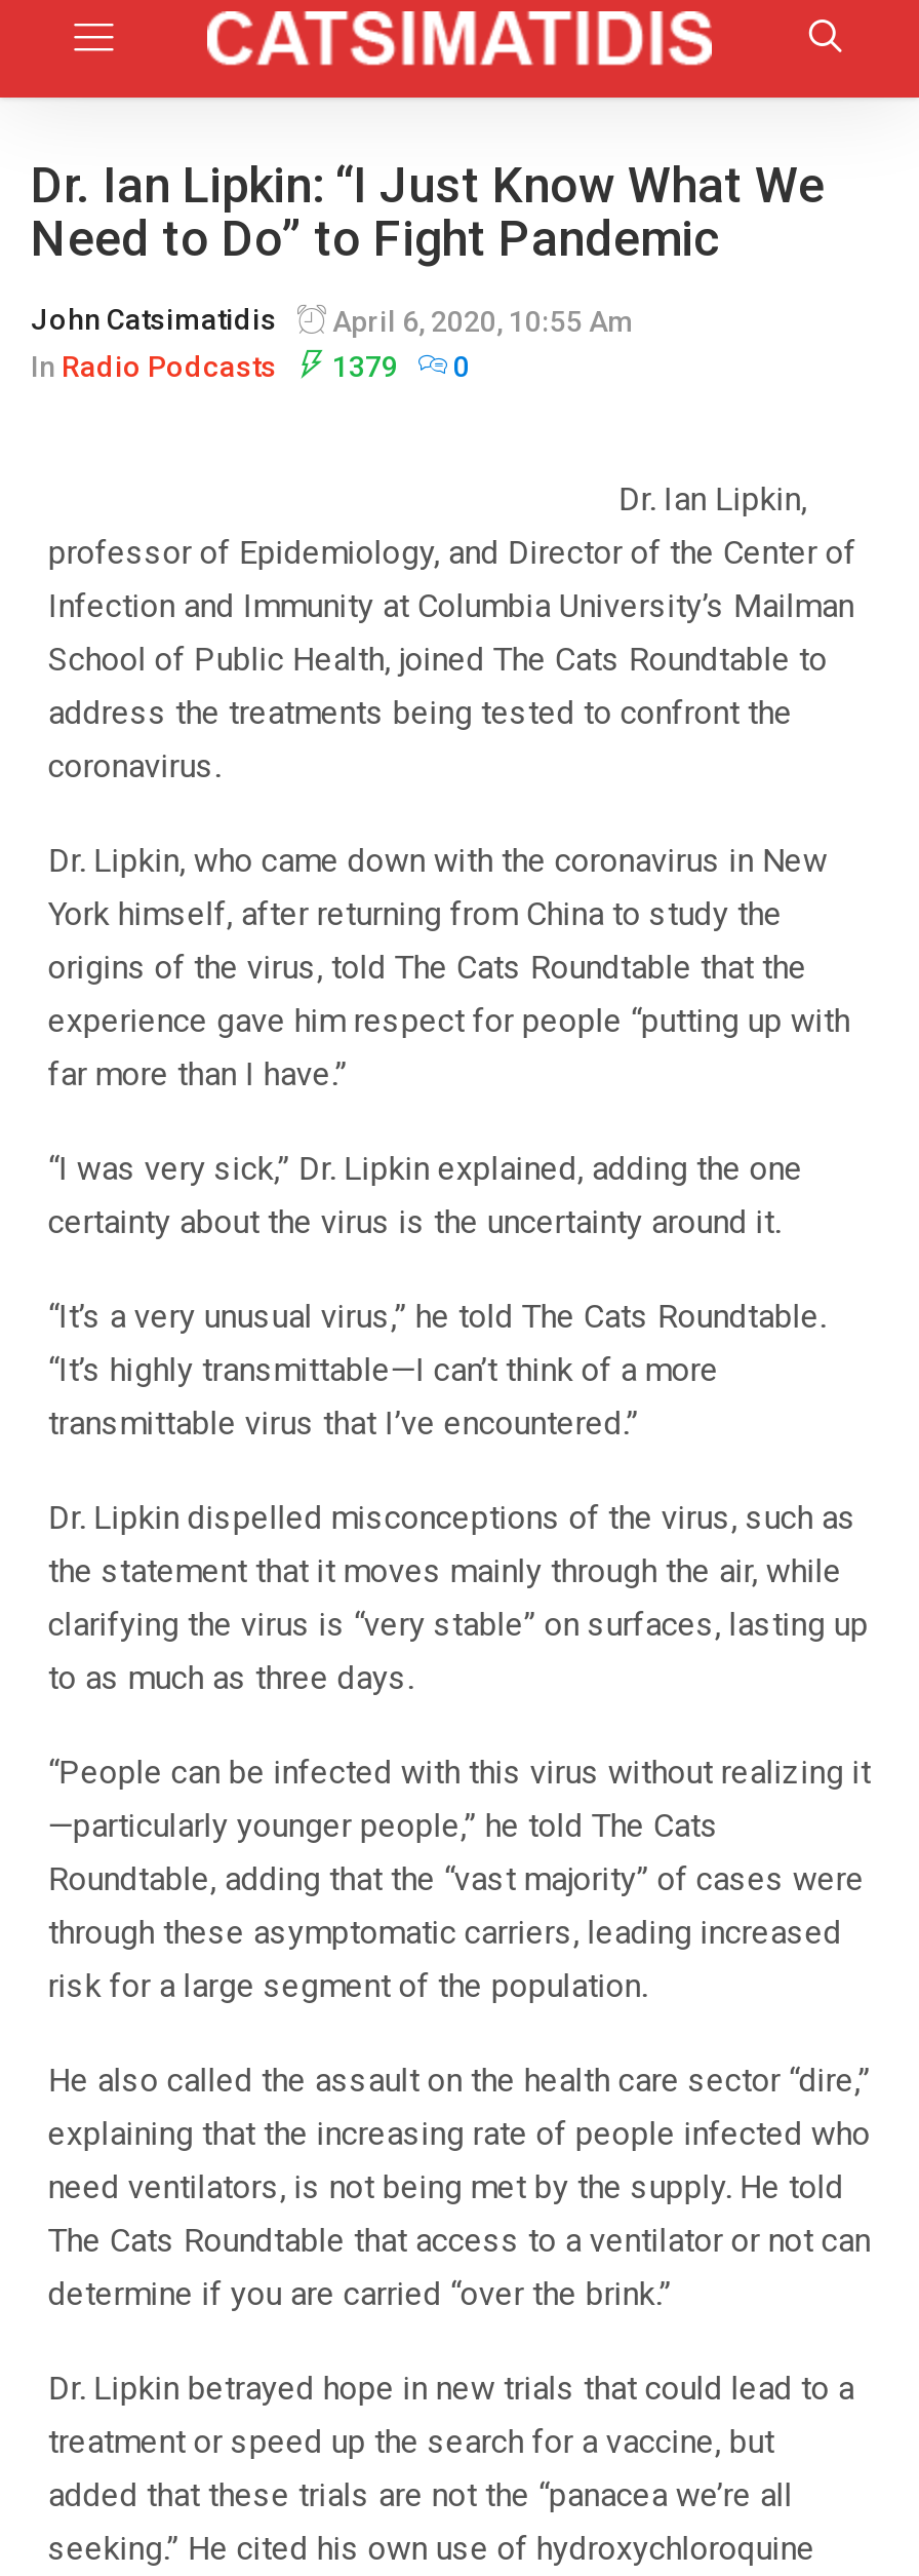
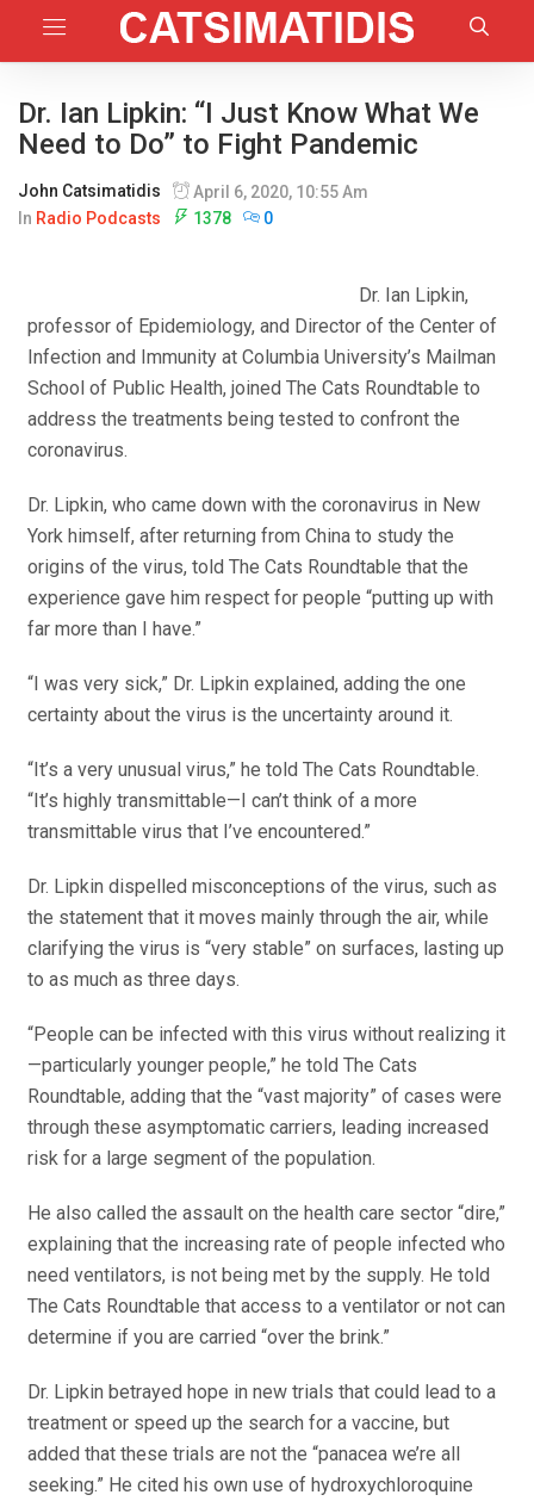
[31,351,470,384] In Radio Podcasts 1379 0 -> [18,209,273,228] In Radio Podcasts 1378 0

